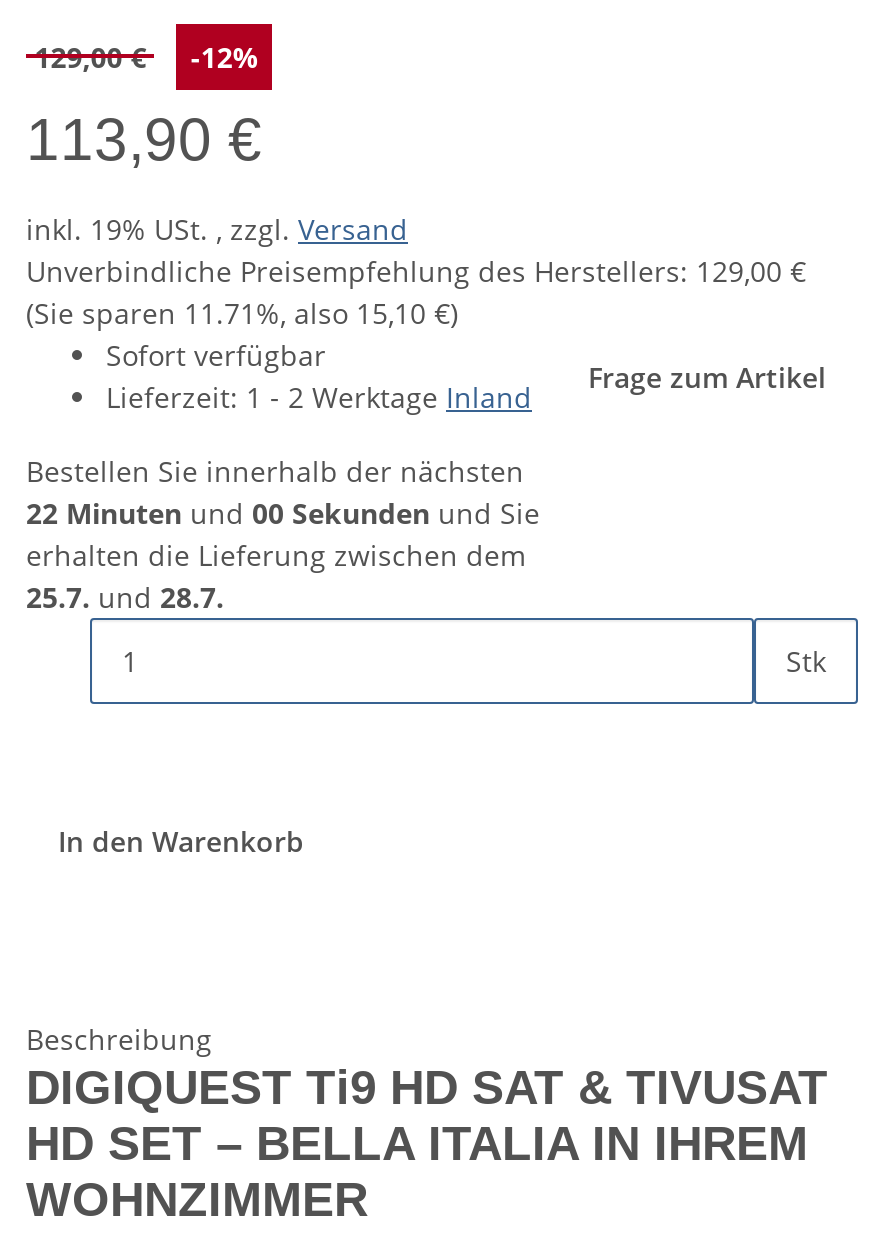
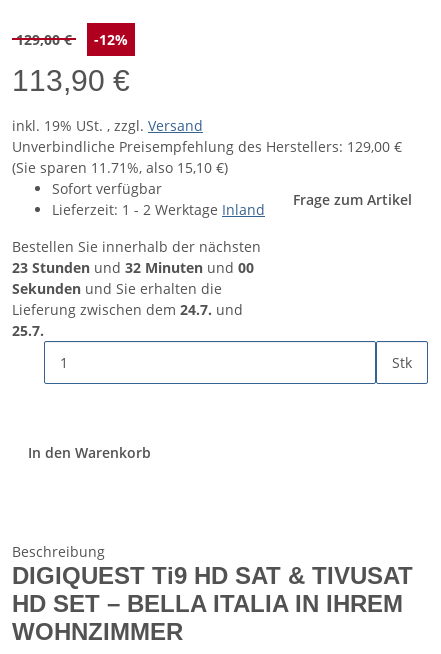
[26,494,540,616] 22 Minuten und 00 Sekunden und Sie | erhalten die Lieferung zwischen dem | 25.7. und 28.7. -> [12,258,254,340] 23 Stunden und 32 Minuten und 00 | Sekunden und Sie erhalten die | Lieferung zwischen dem 24.7. und | 25.7.

